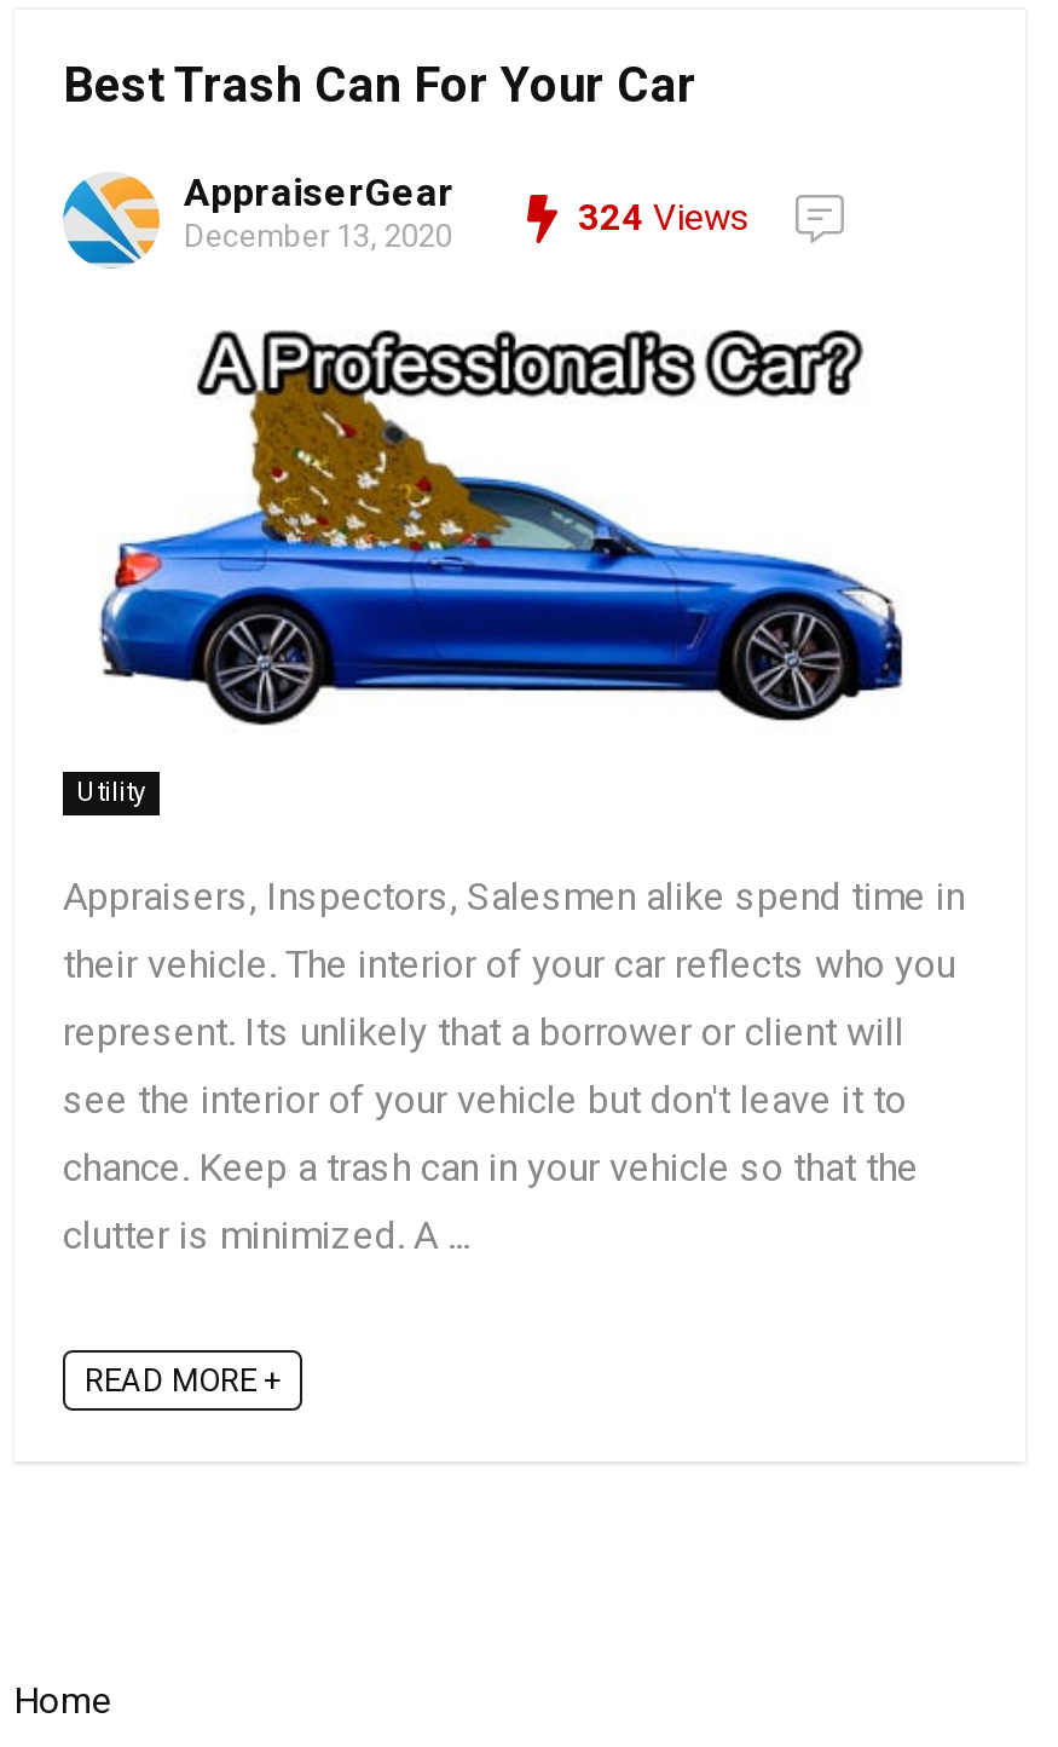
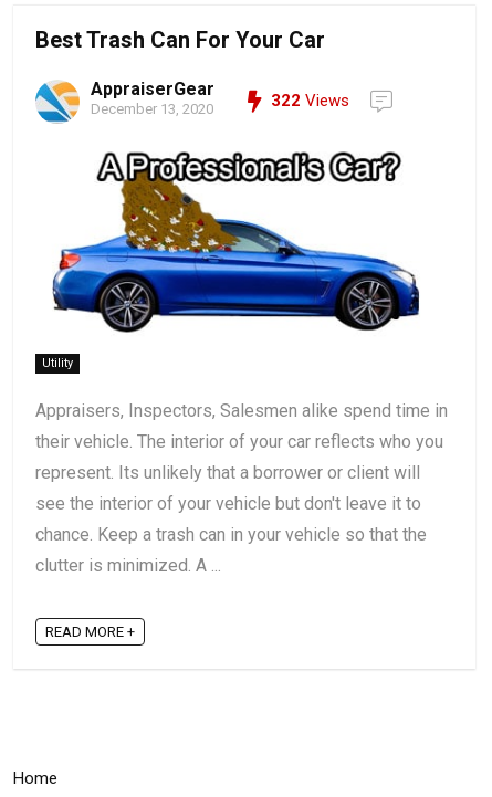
[578,196,750,240] 324 Views -> [271,91,349,111] 322 Views

